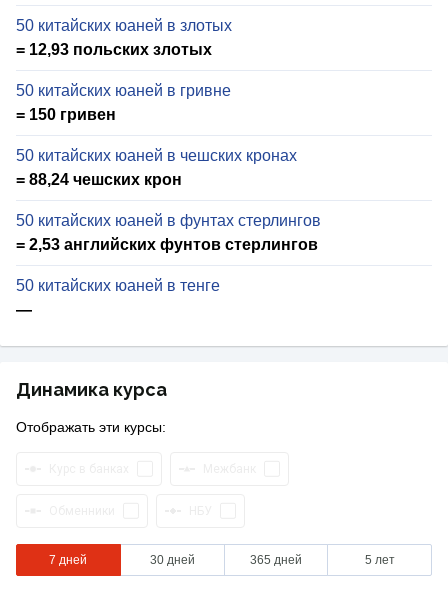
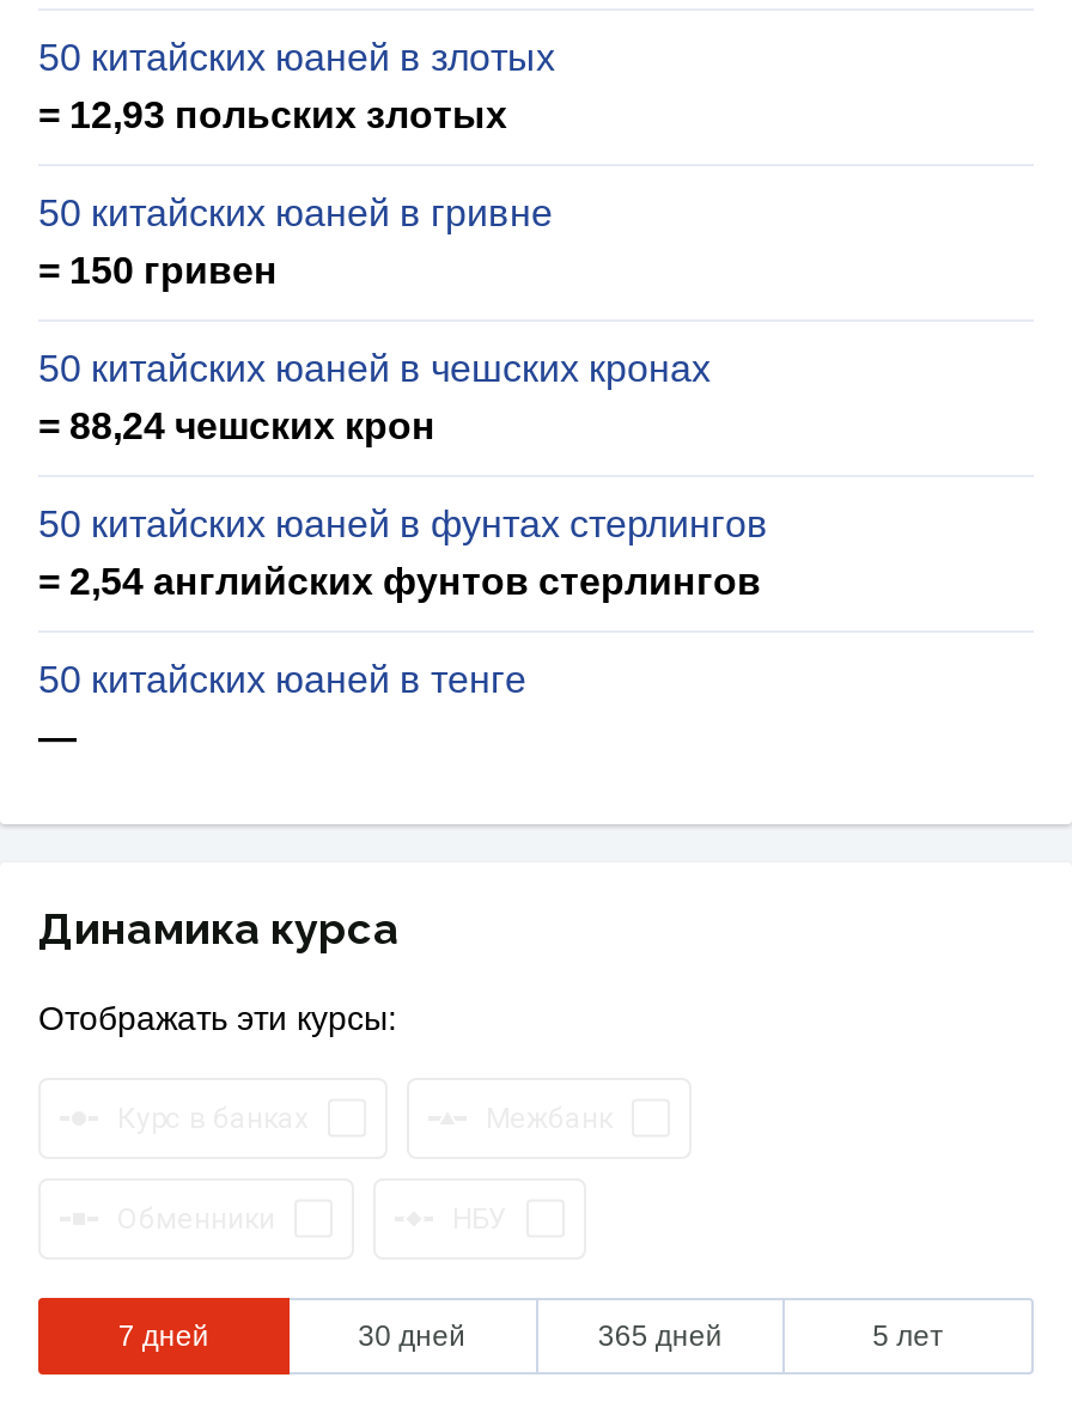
[16,236,318,253] = 2,53 английских фунтов стерлингов -> [38,562,761,602] = 2,54 английских фунтов стерлингов

